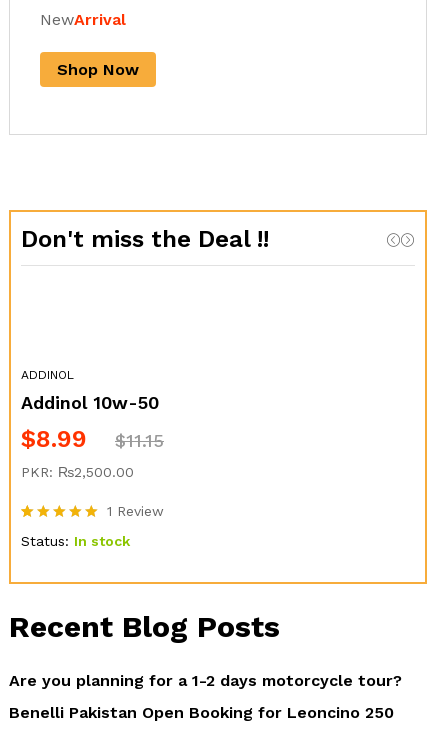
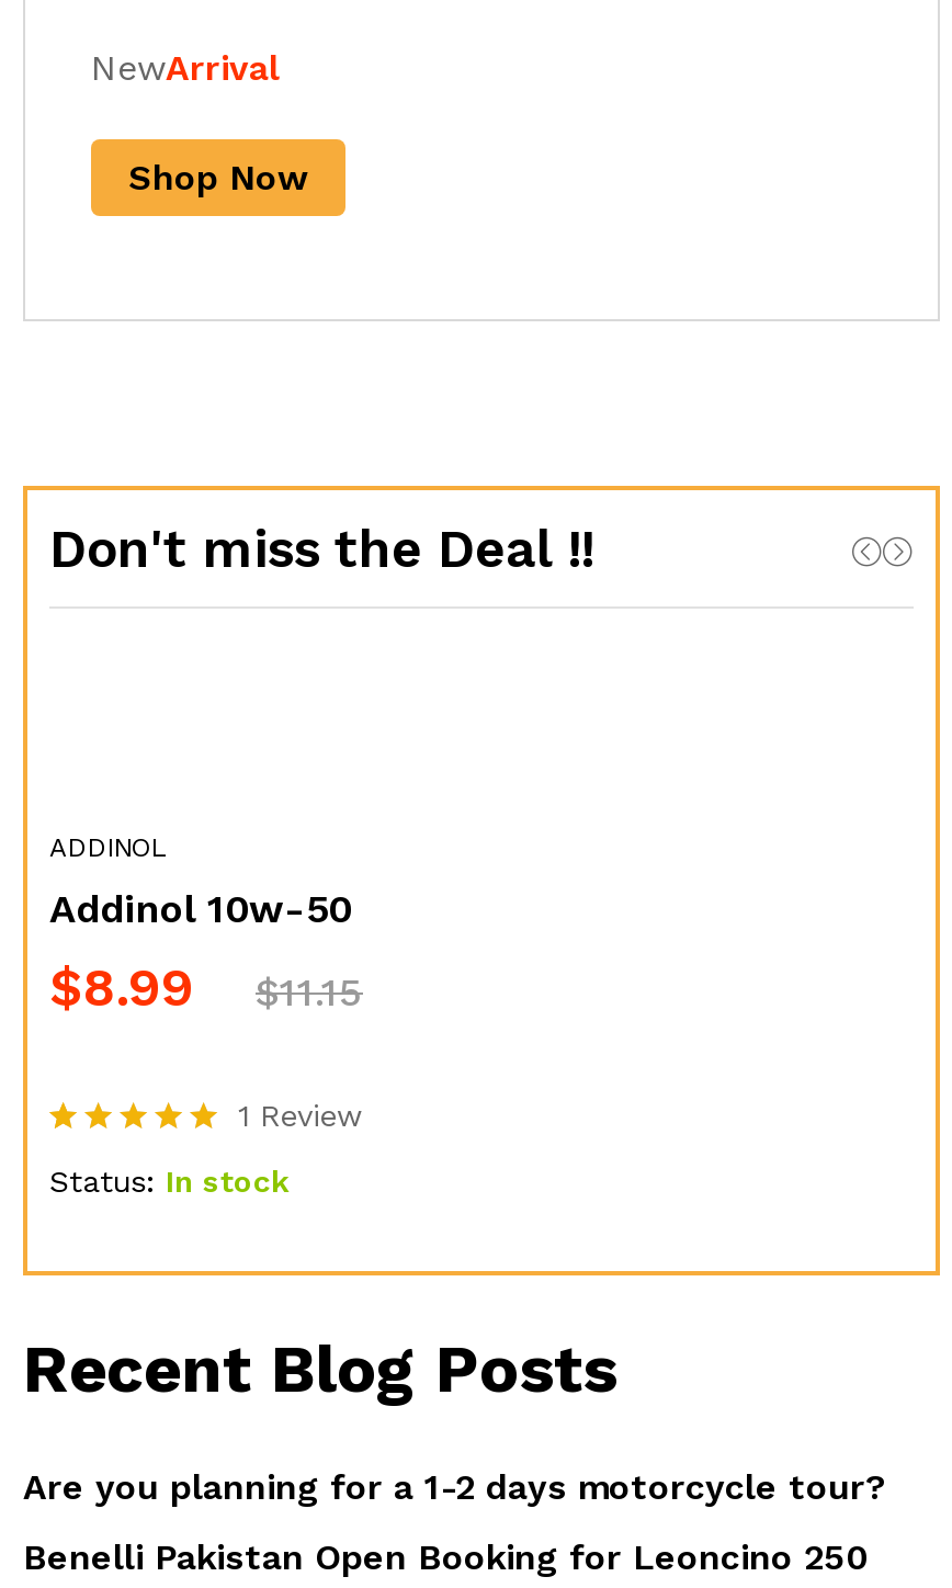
[21,464,134,480] PKR: ₨2,500.00 -> none

